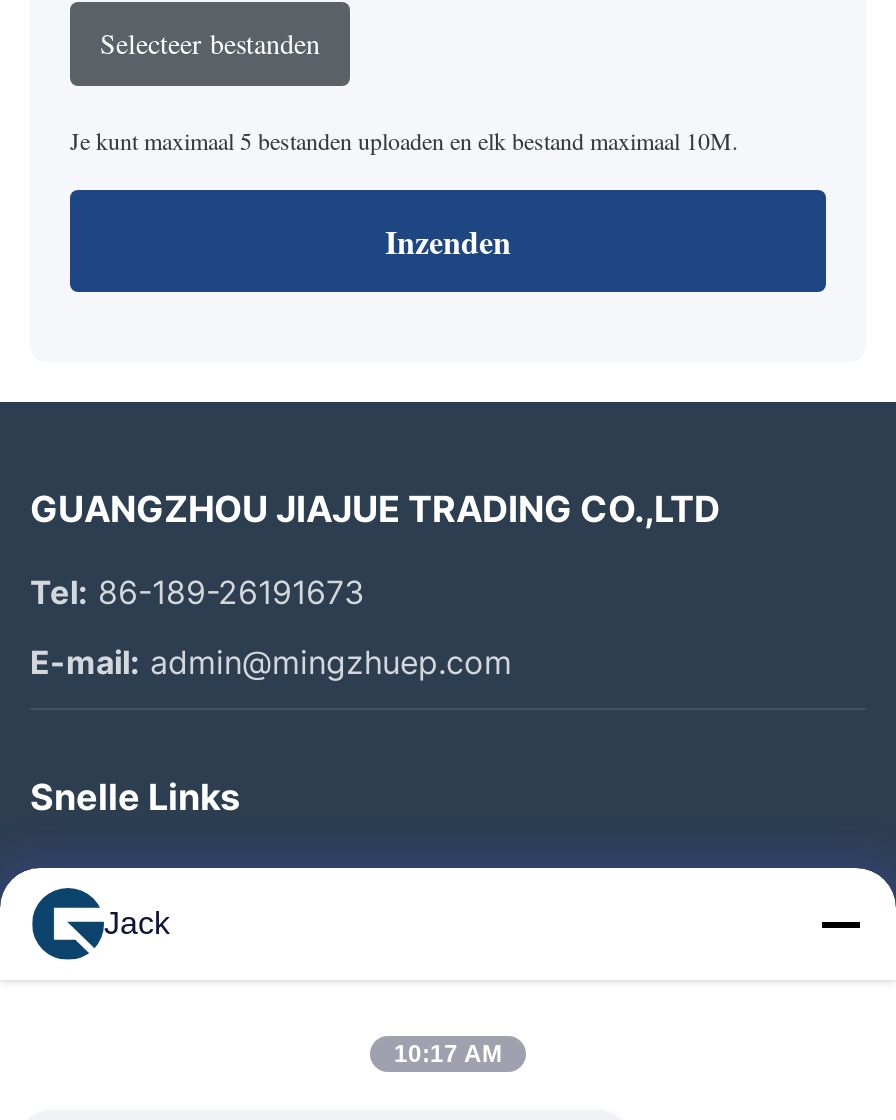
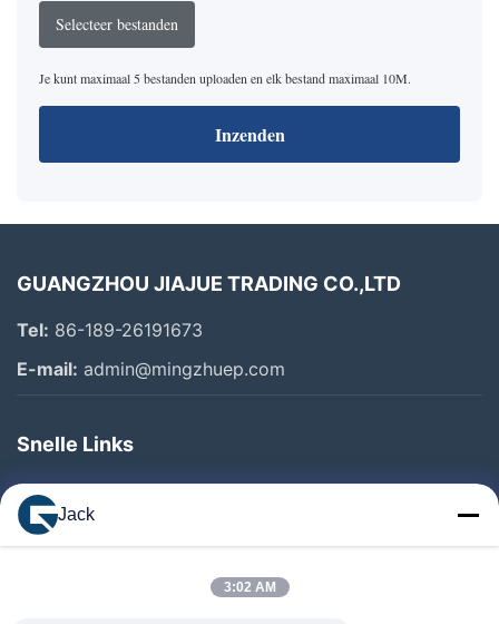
[394,1040,502,1068] 10:17 AM -> [223,579,276,595] 3:02 AM

